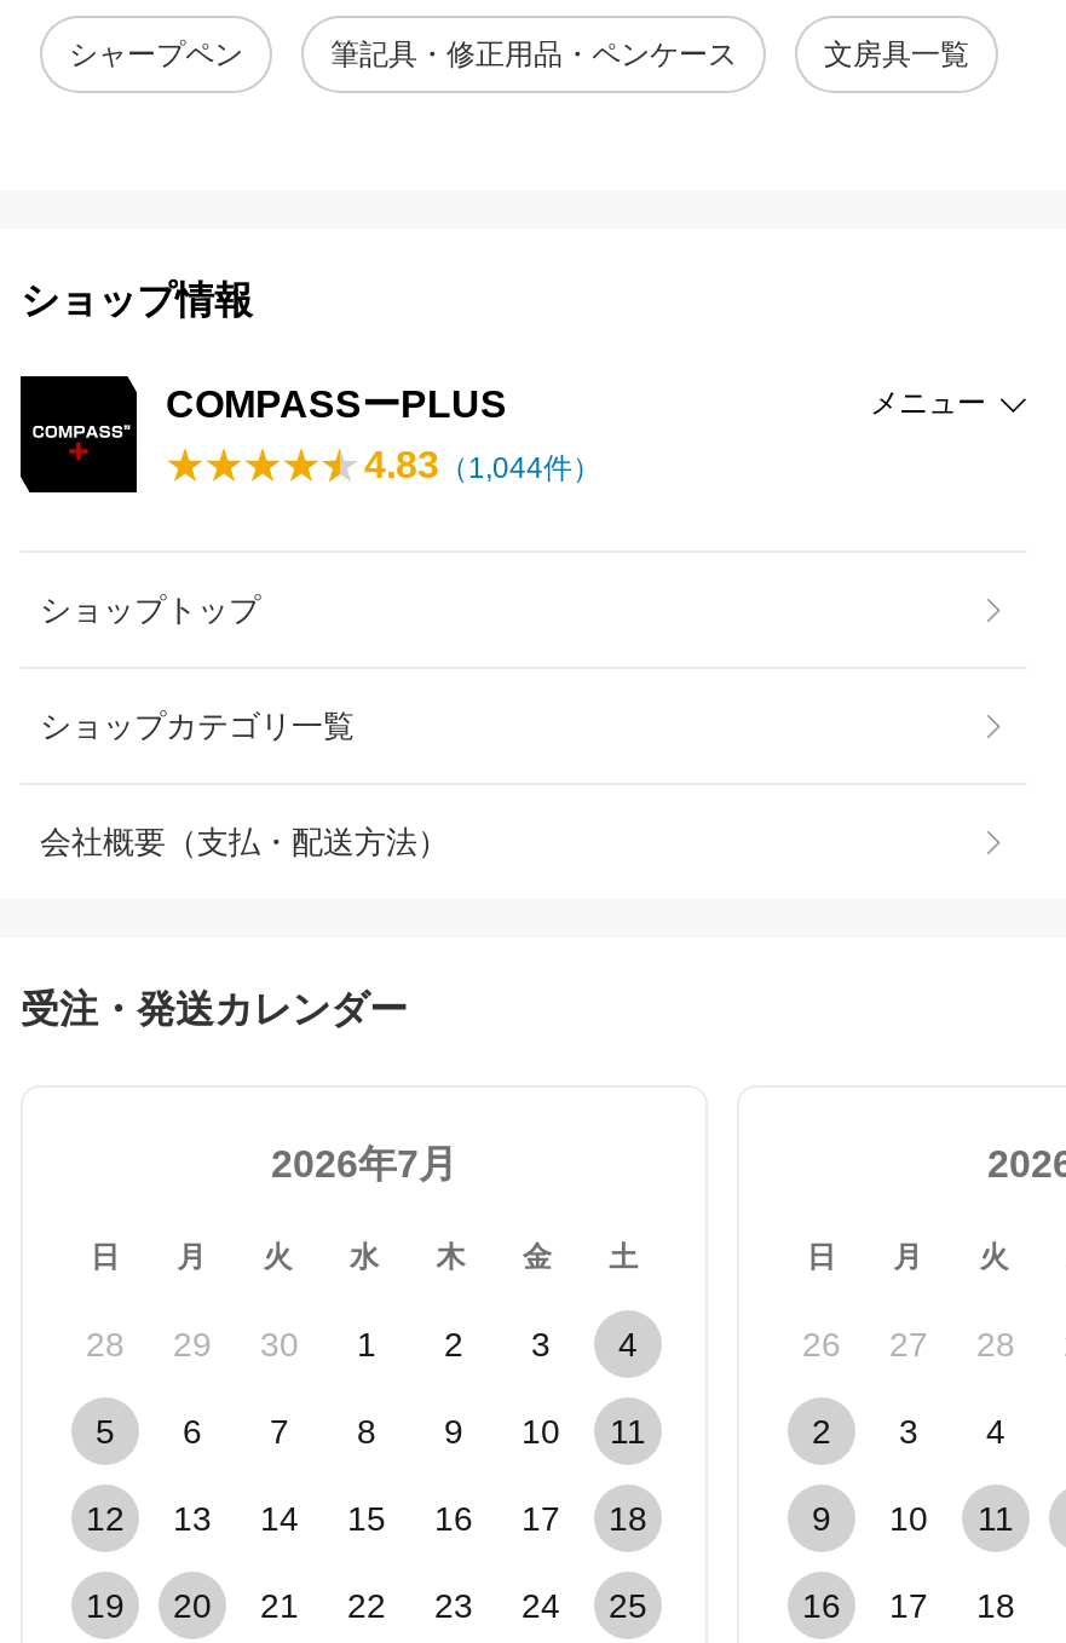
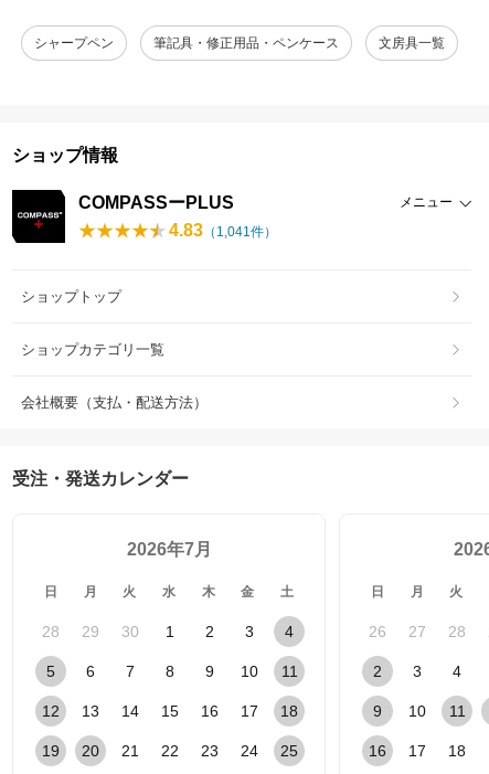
[364,445,601,486] 4.83（1,044件） -> [169,221,277,240] 4.83（1,041件）

